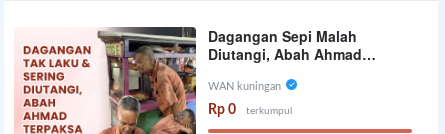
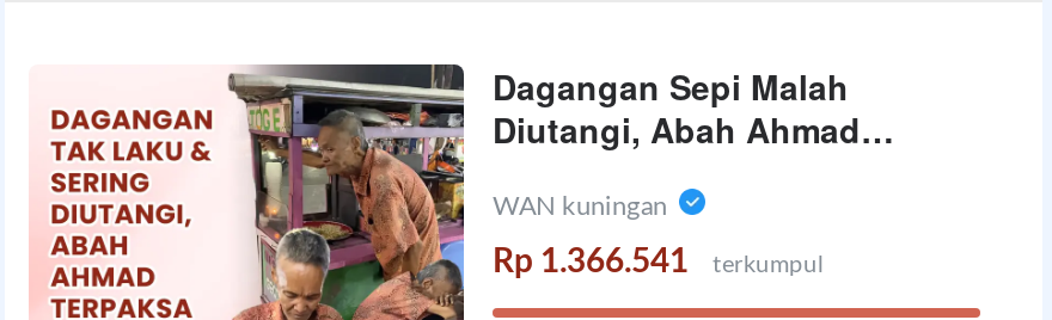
[208,103,292,117] Rp 0 terkumpul -> [493,245,822,279] Rp 1.366.541 terkumpul

